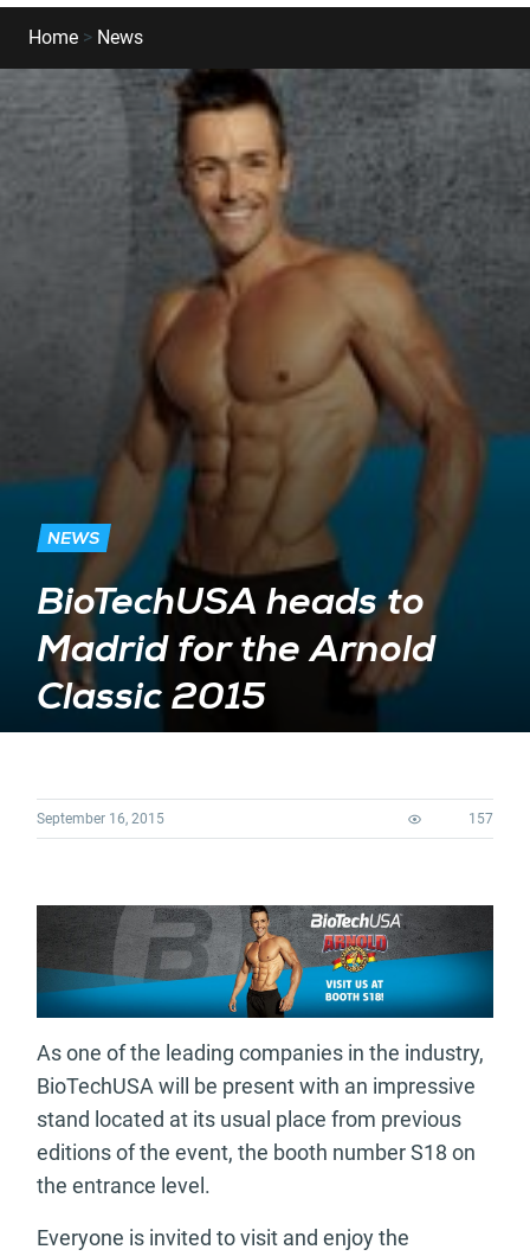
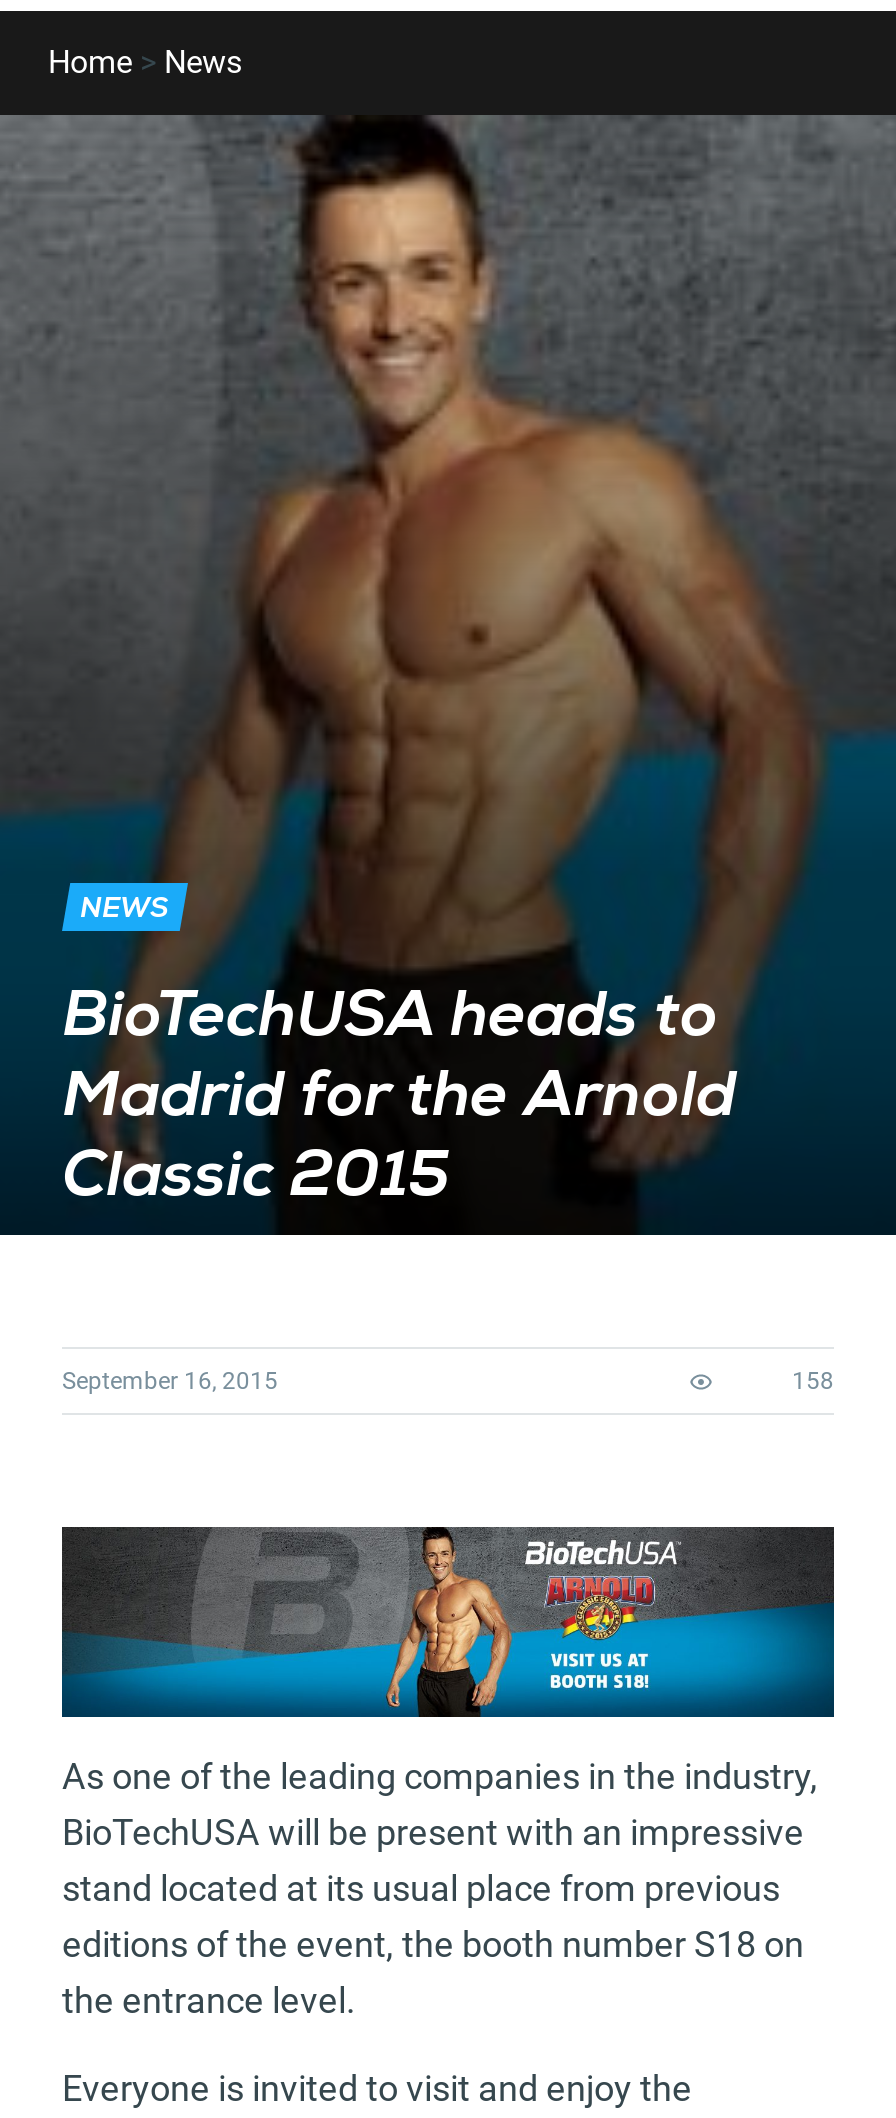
[468,810,493,827] 157 -> [792,1367,834,1395] 158

